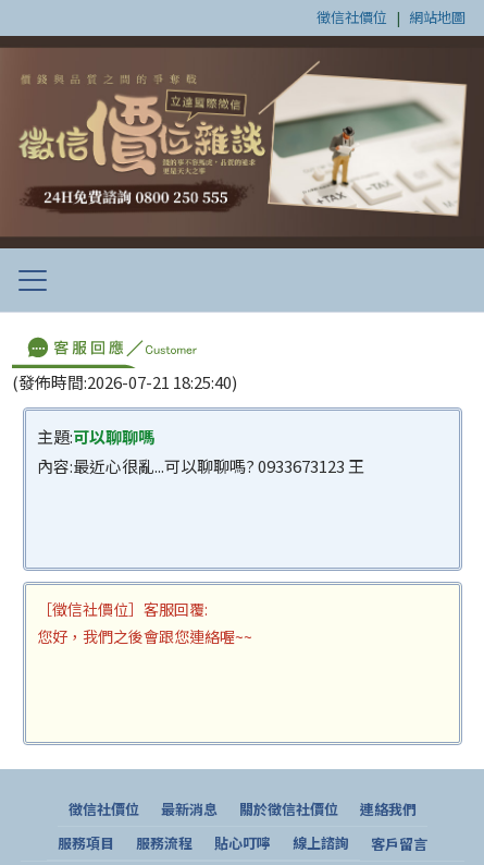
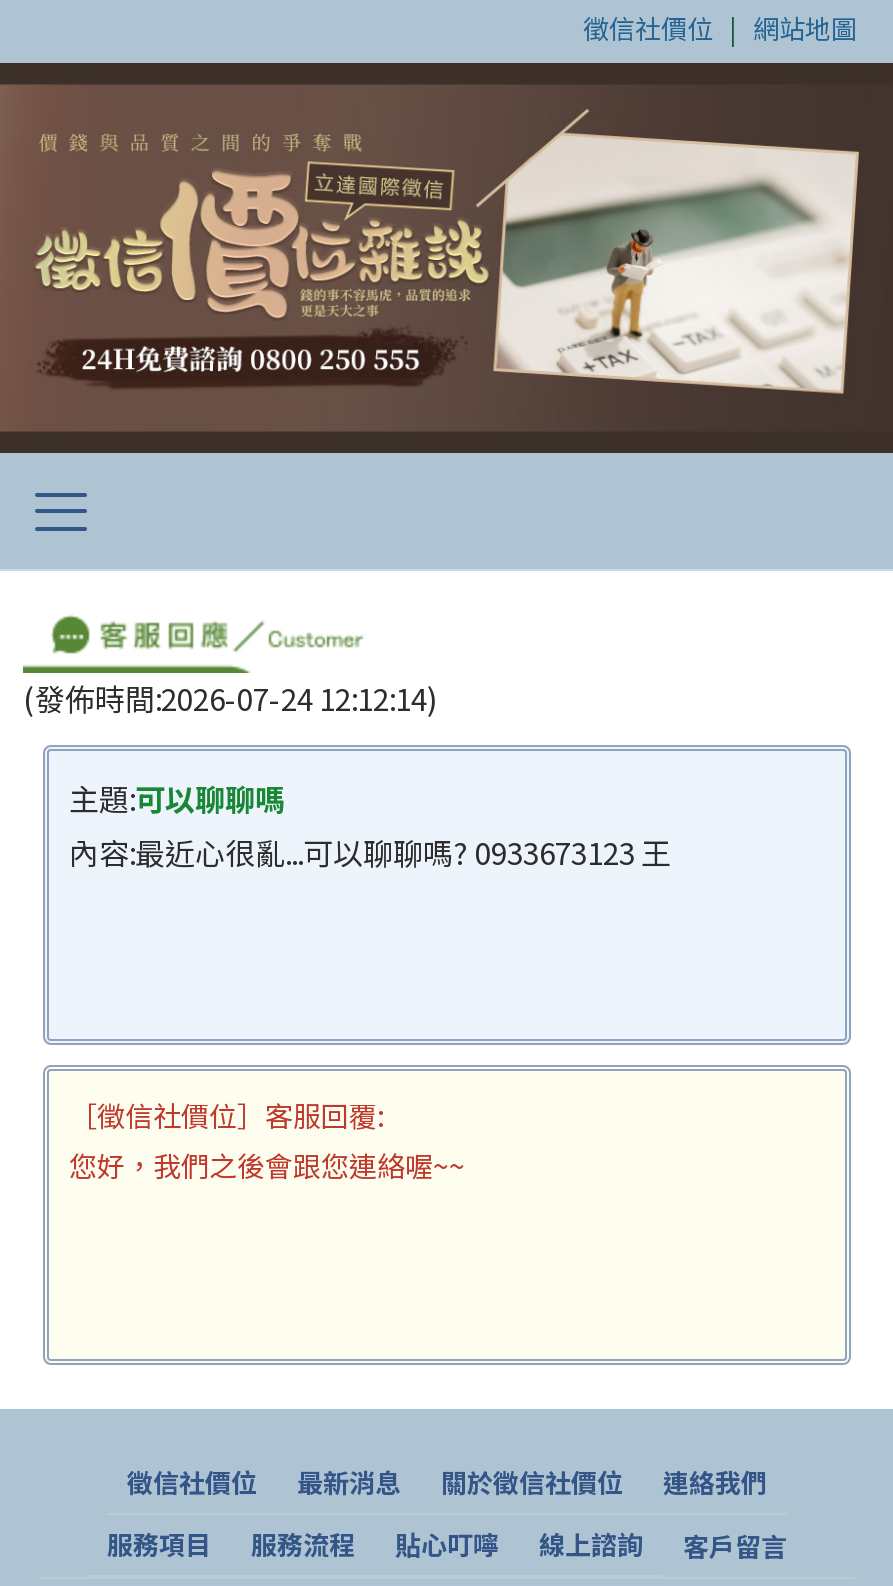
[12,371,237,394] (發佈時間:2026-07-21 18:25:40) -> [23,678,437,720] (發佈時間:2026-07-24 12:12:14)

